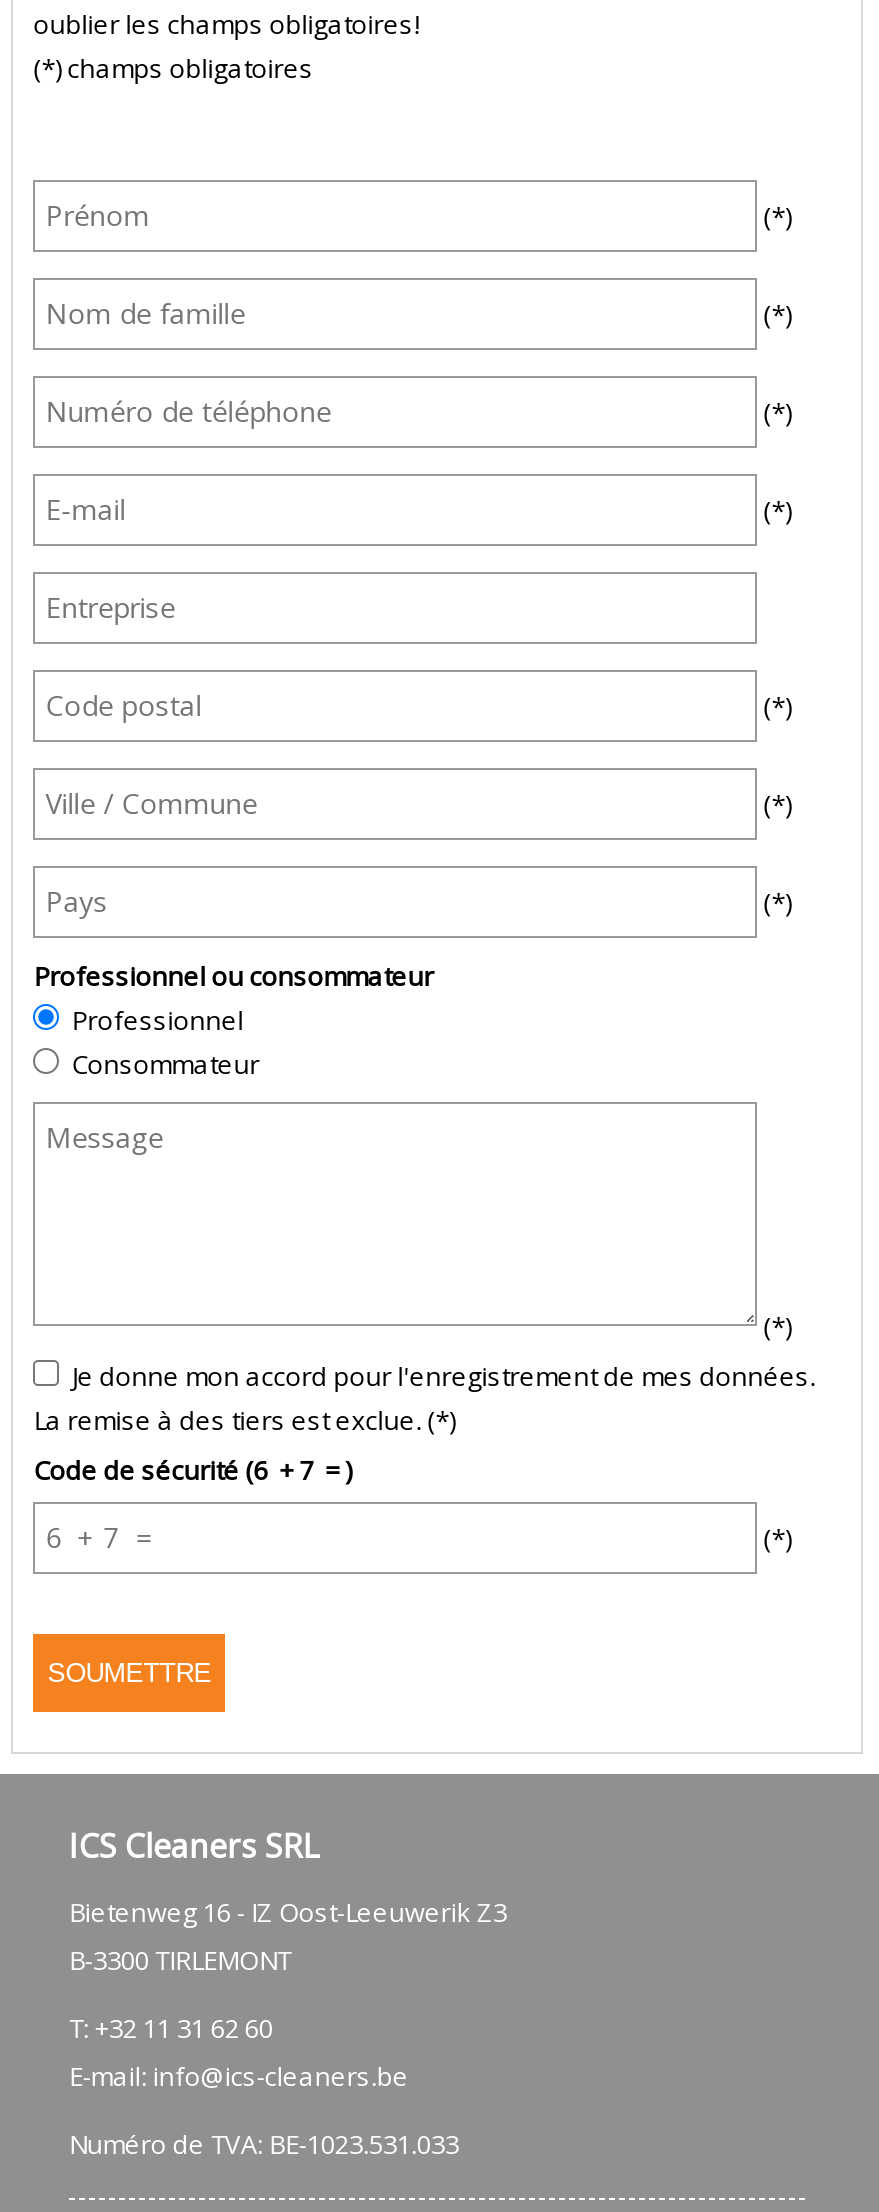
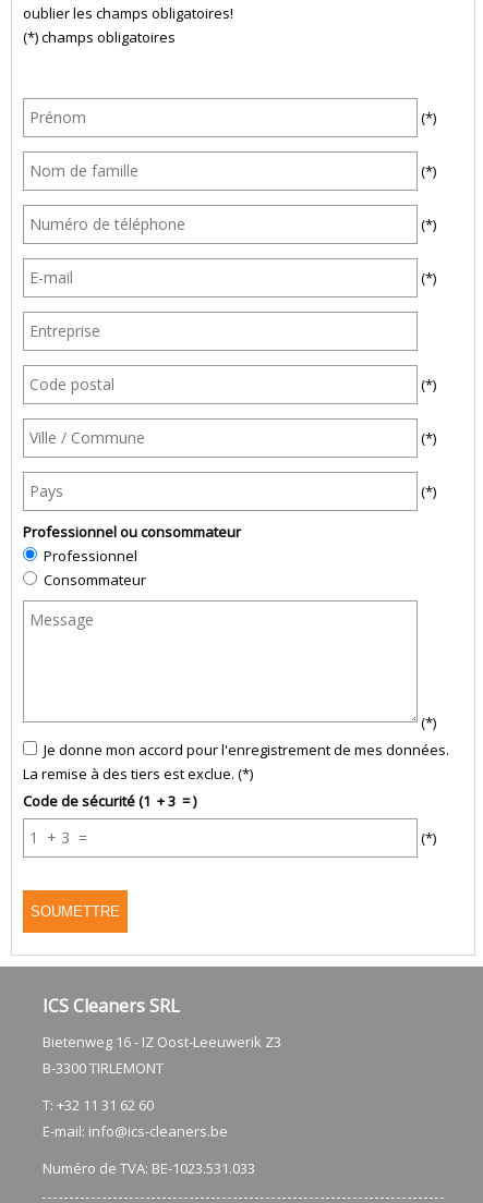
[33,1452,351,1488] Code de sécurité (6 + 7 = ) -> [23,791,196,811] Code de sécurité (1 + 3 = )

